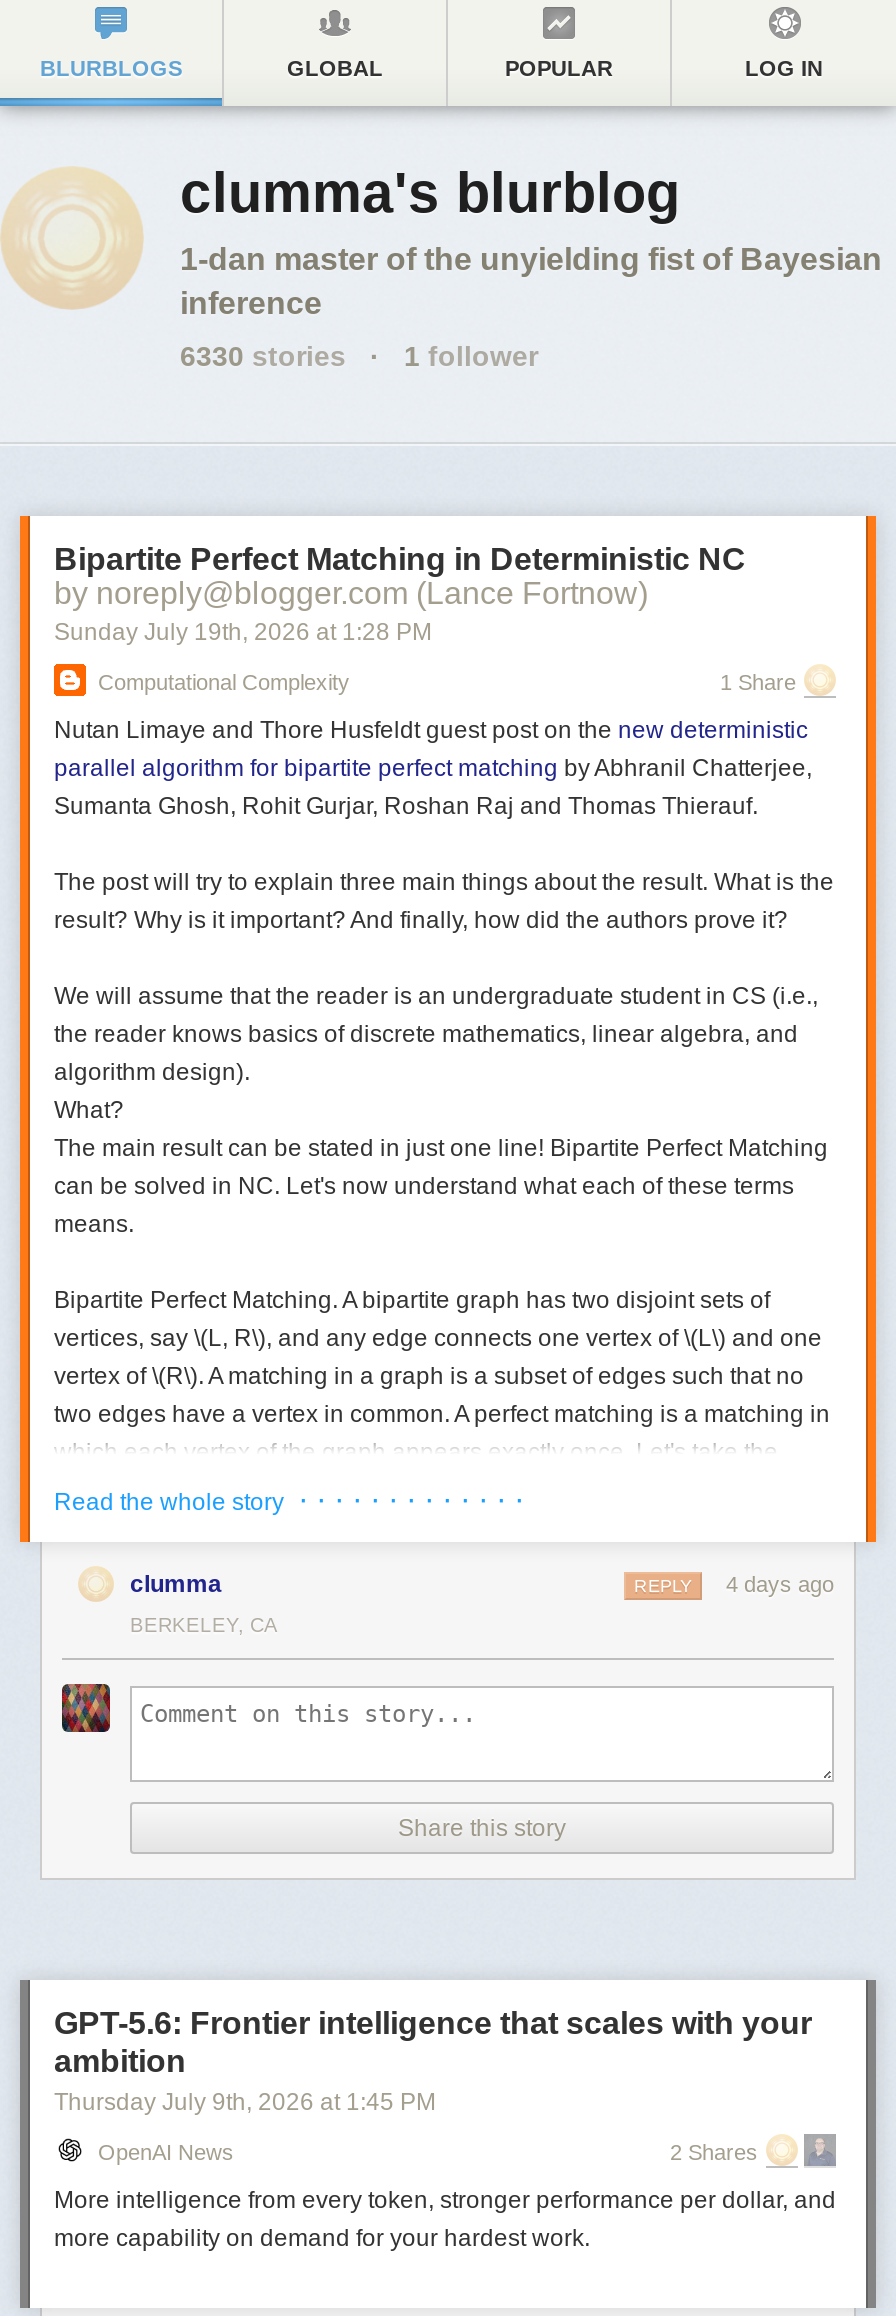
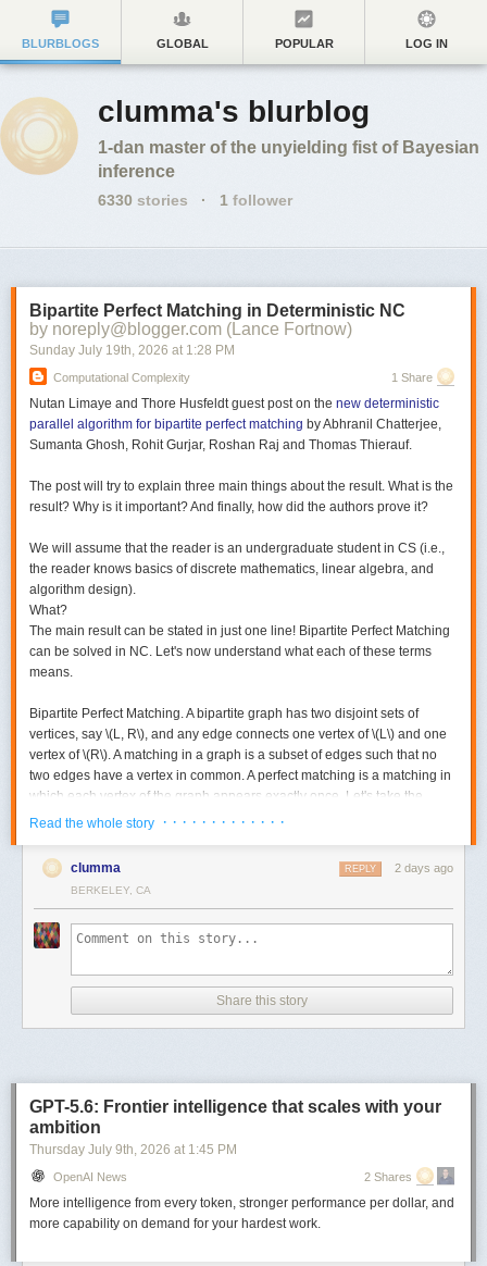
[634,1572,834,1596] REPLY 4 days ago -> [345,861,453,874] REPLY 2 days ago

